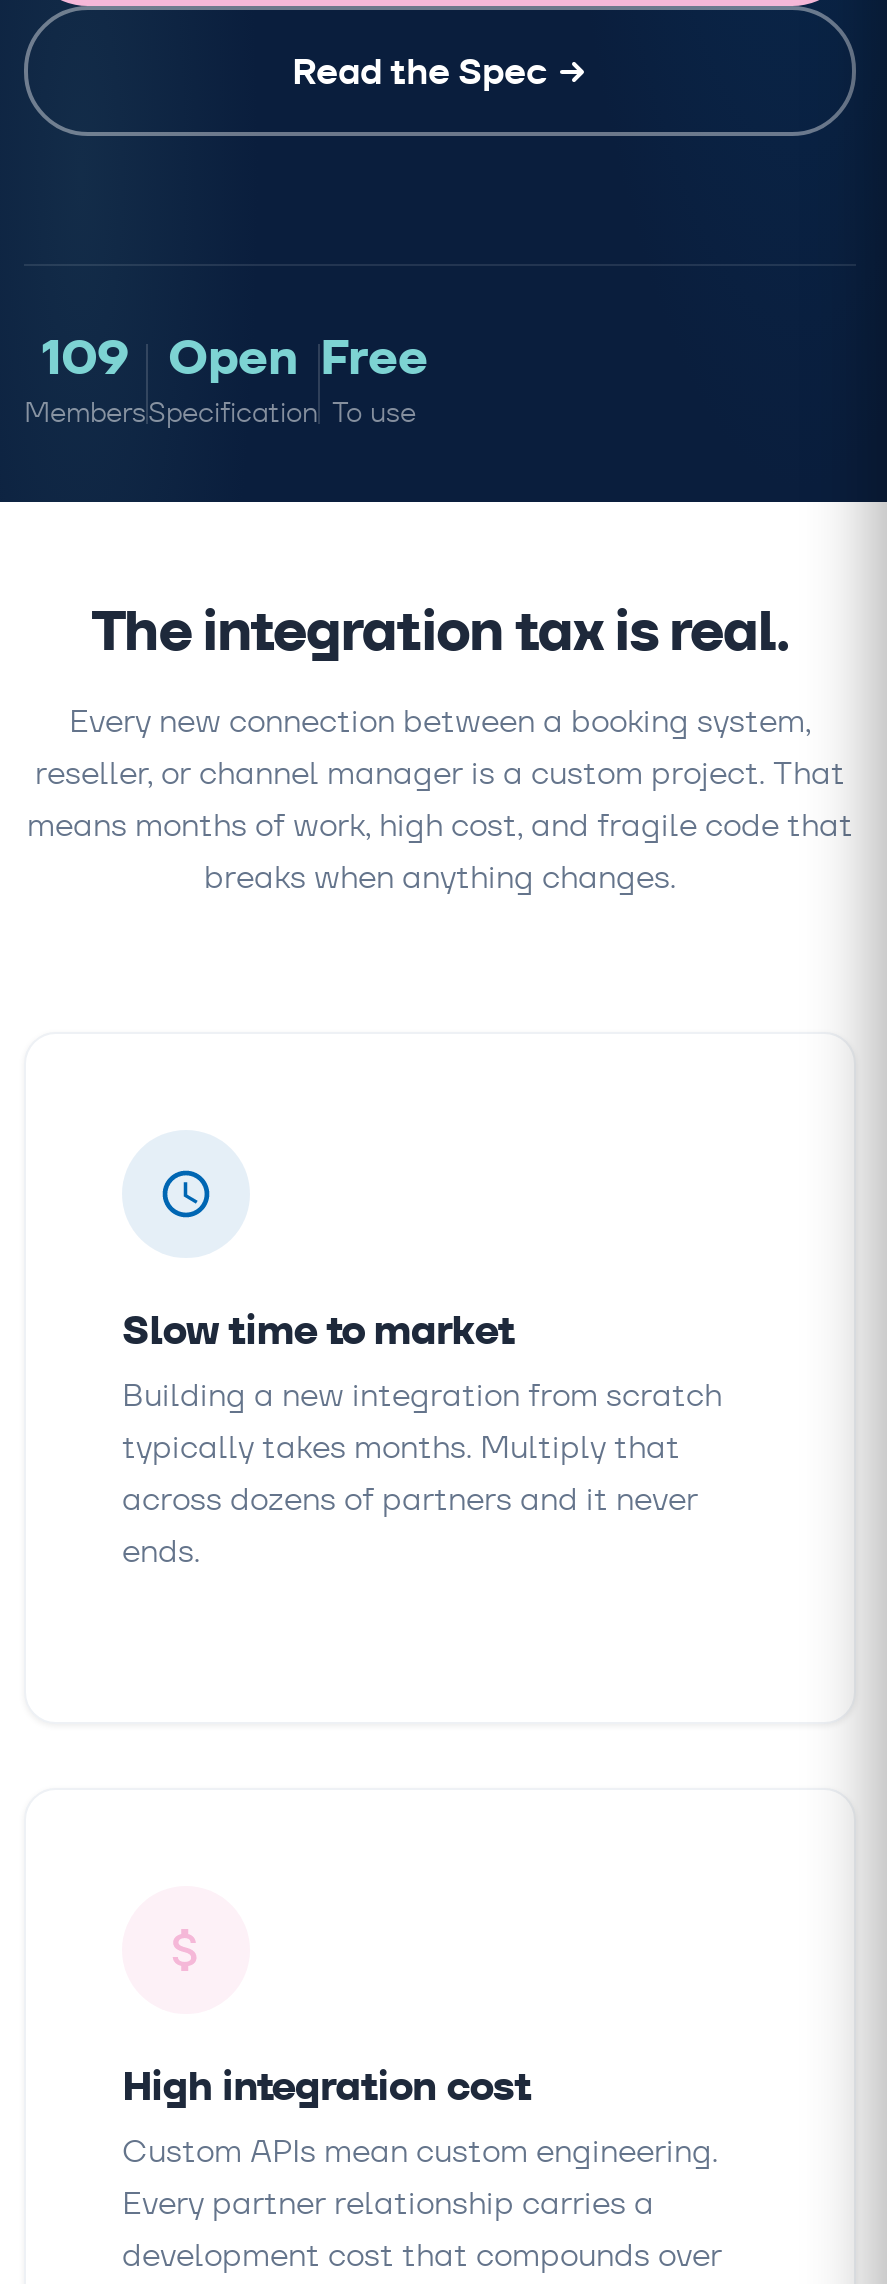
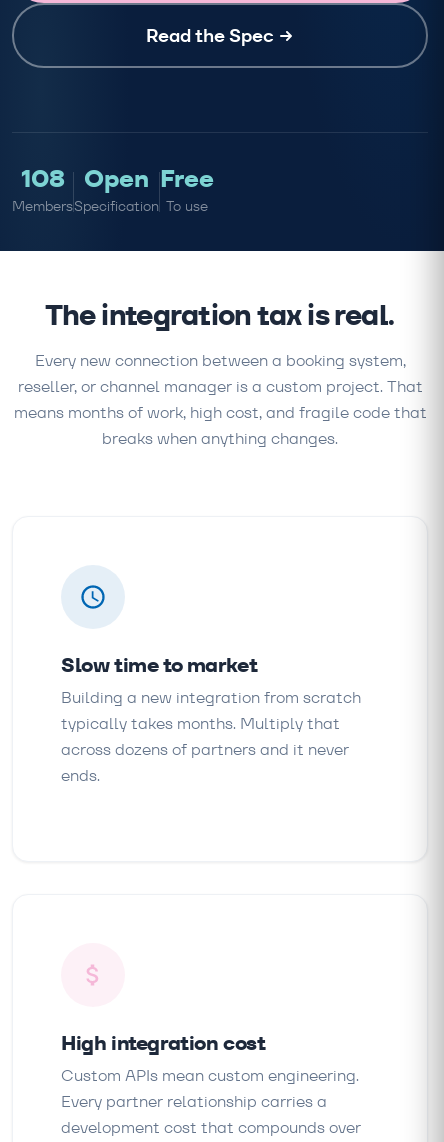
[41,326,428,388] 109 Open Free -> [20,163,214,194] 108 Open Free

